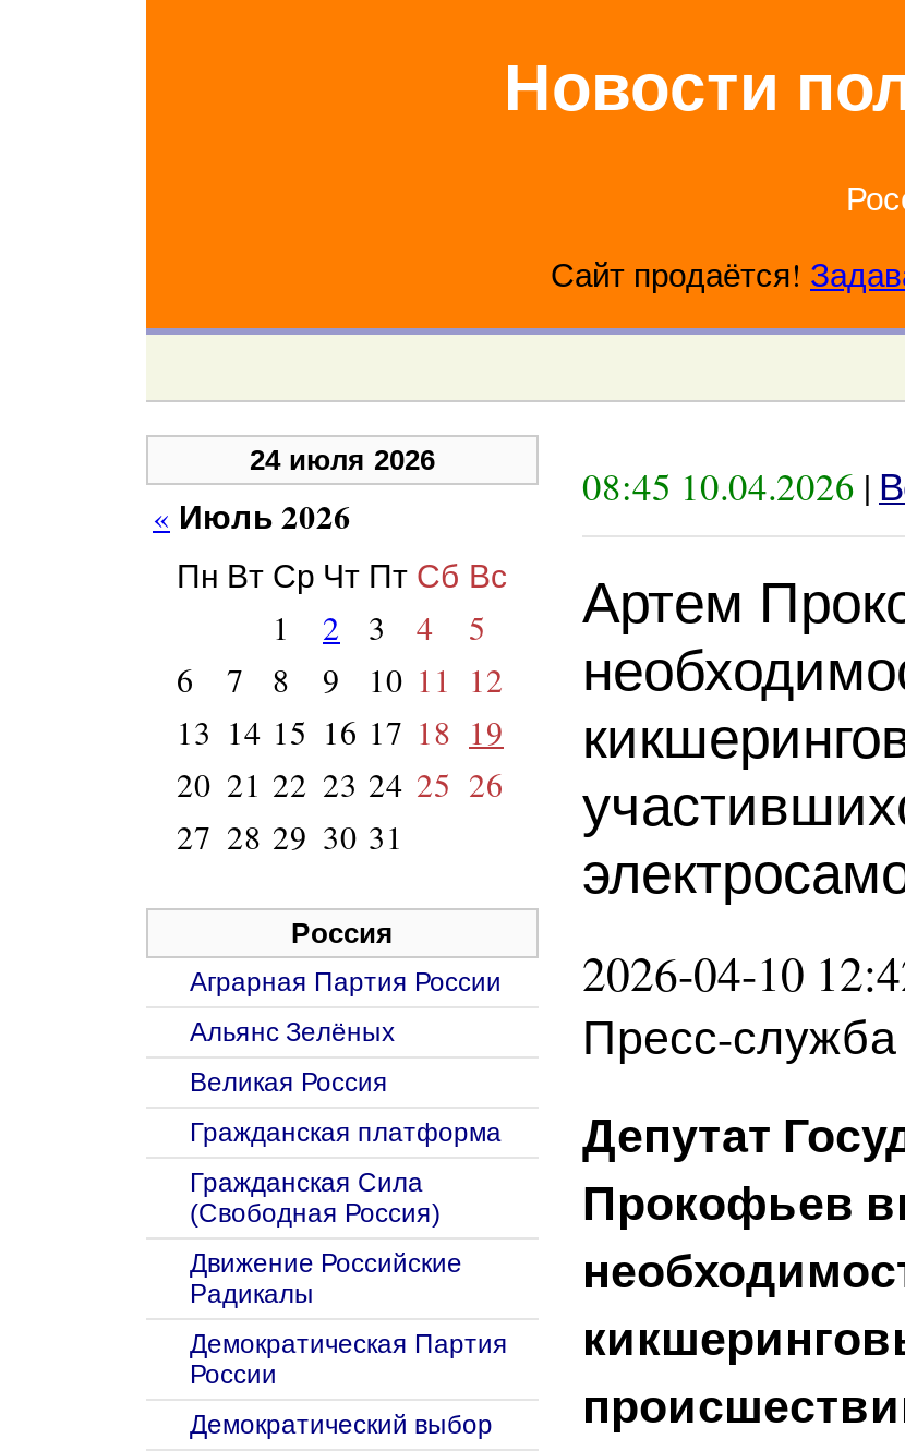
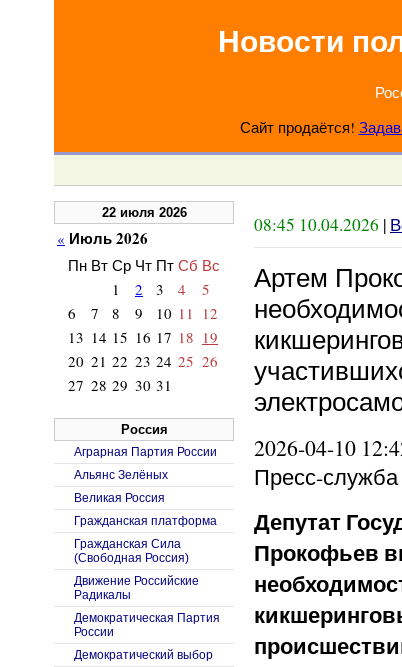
[250,444,435,477] 24 июля 2026 -> [101,205,186,220] 22 июля 2026

